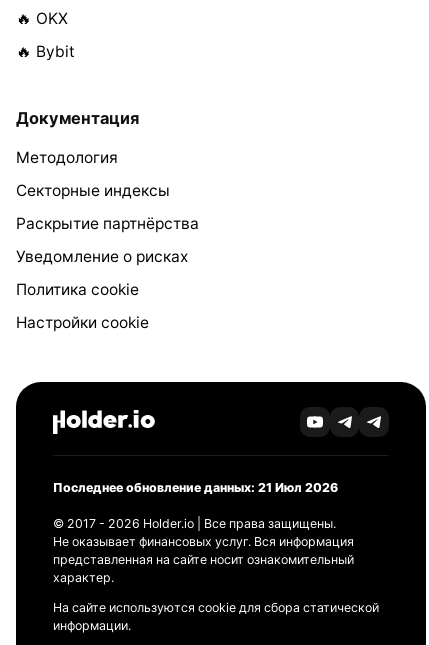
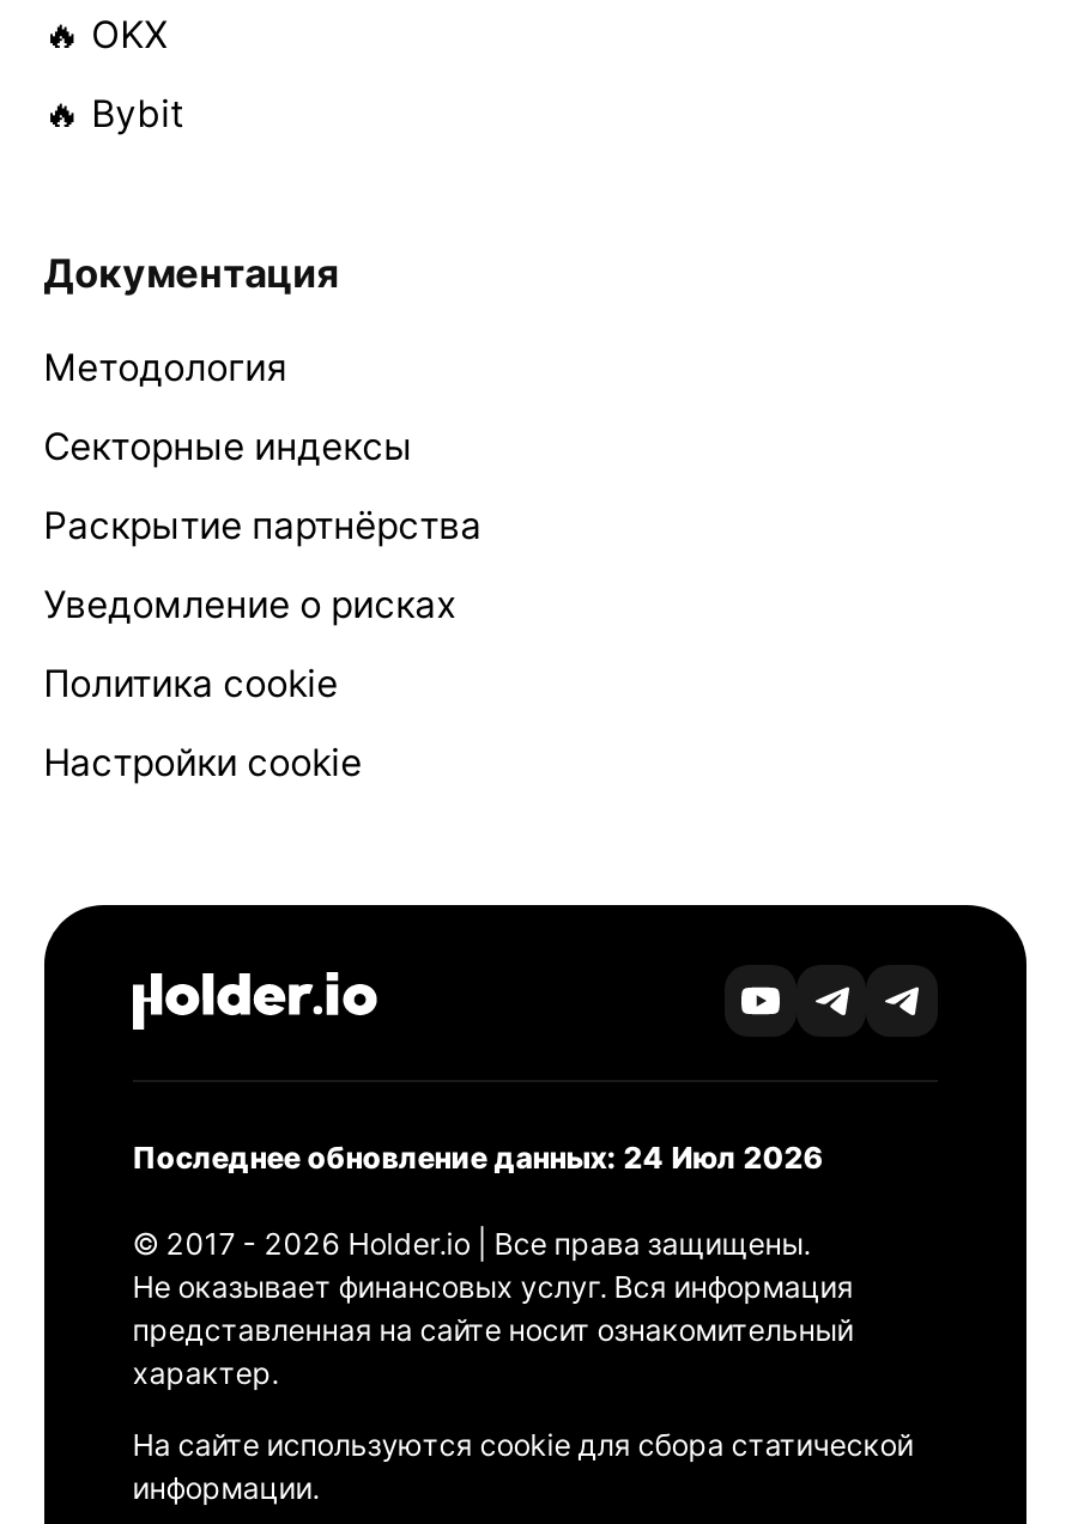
[53,480,338,495] Последнее обновление данных: 21 Июл 2026 -> [132,1139,822,1175] Последнее обновление данных: 24 Июл 2026

